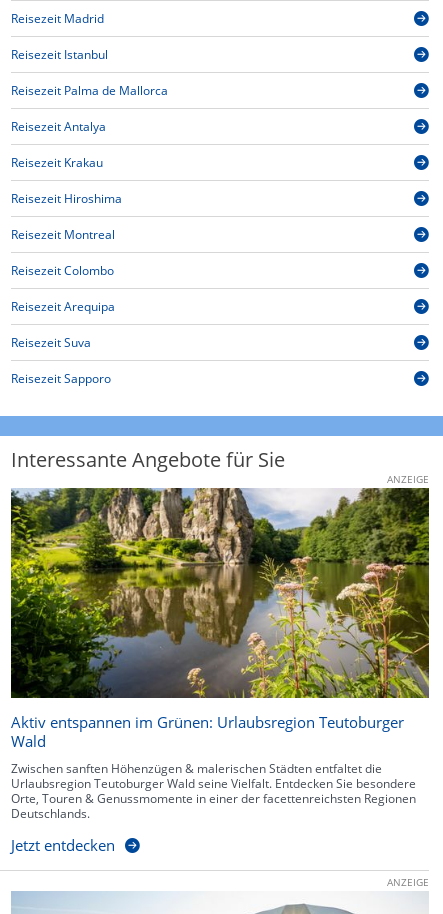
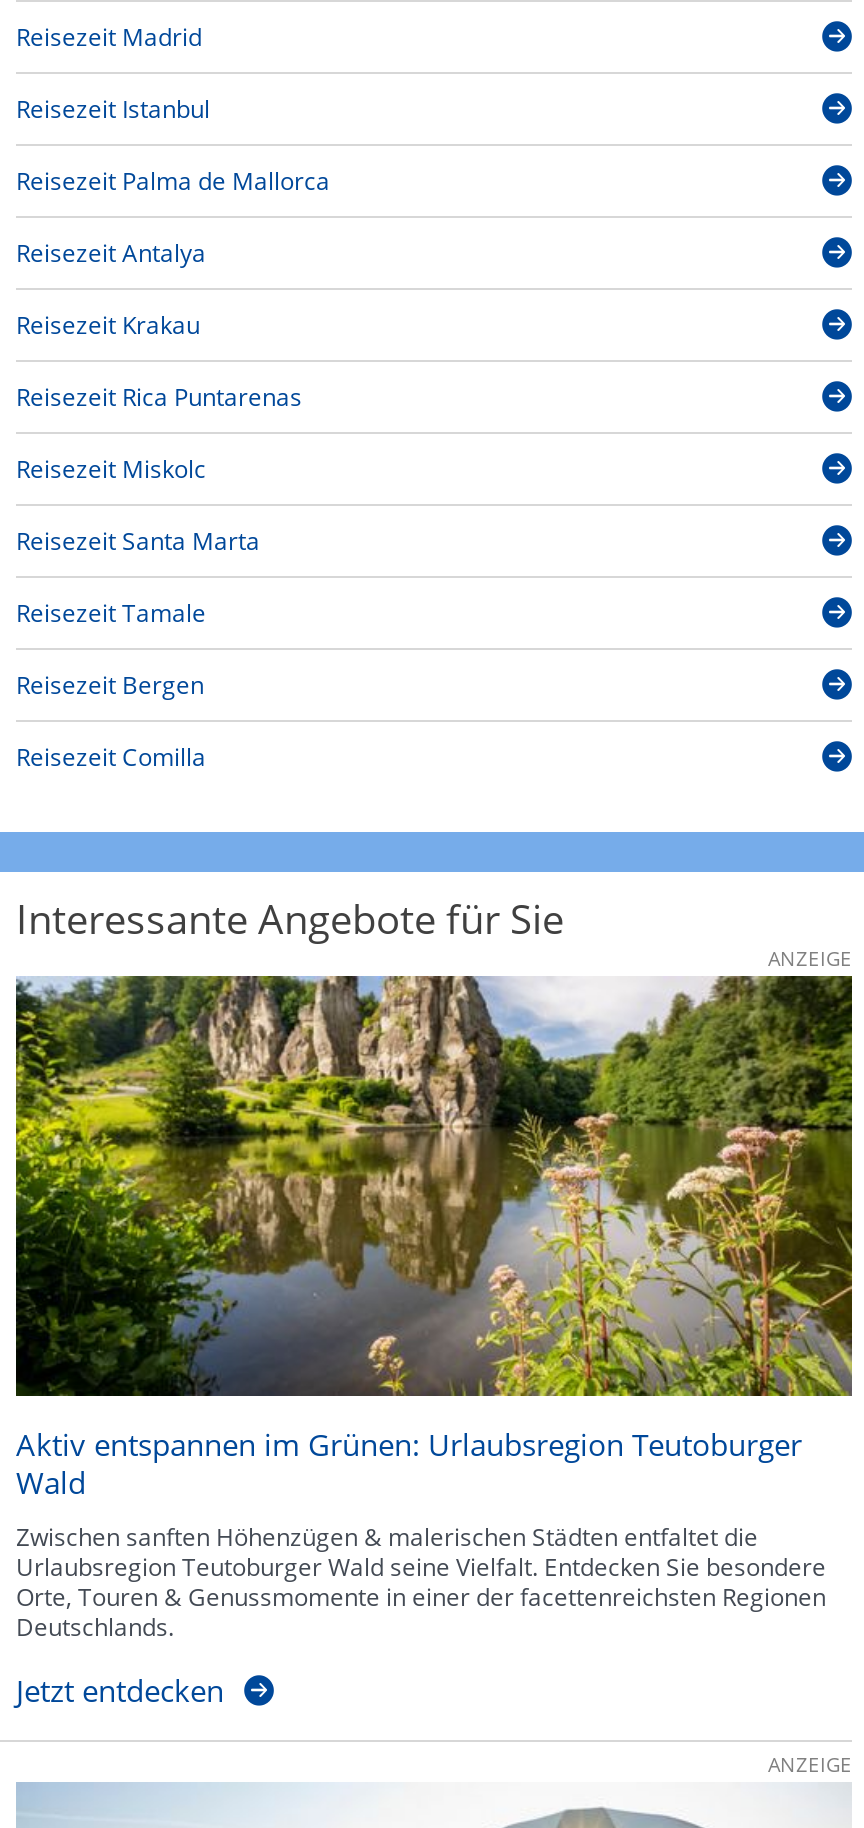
[11,190,122,207] Reisezeit Hiroshima -> [16,380,302,414] Reisezeit Rica Puntarenas
[11,226,115,243] Reisezeit Montreal -> [16,452,206,486] Reisezeit Miskolc
[11,262,114,279] Reisezeit Colombo -> [16,524,260,558] Reisezeit Santa Marta
[11,298,115,315] Reisezeit Arequipa -> [16,596,206,630] Reisezeit Tamale
[11,334,91,351] Reisezeit Suva -> [16,668,204,702] Reisezeit Bergen
[11,370,111,387] Reisezeit Sapporo -> [16,740,206,774] Reisezeit Comilla

